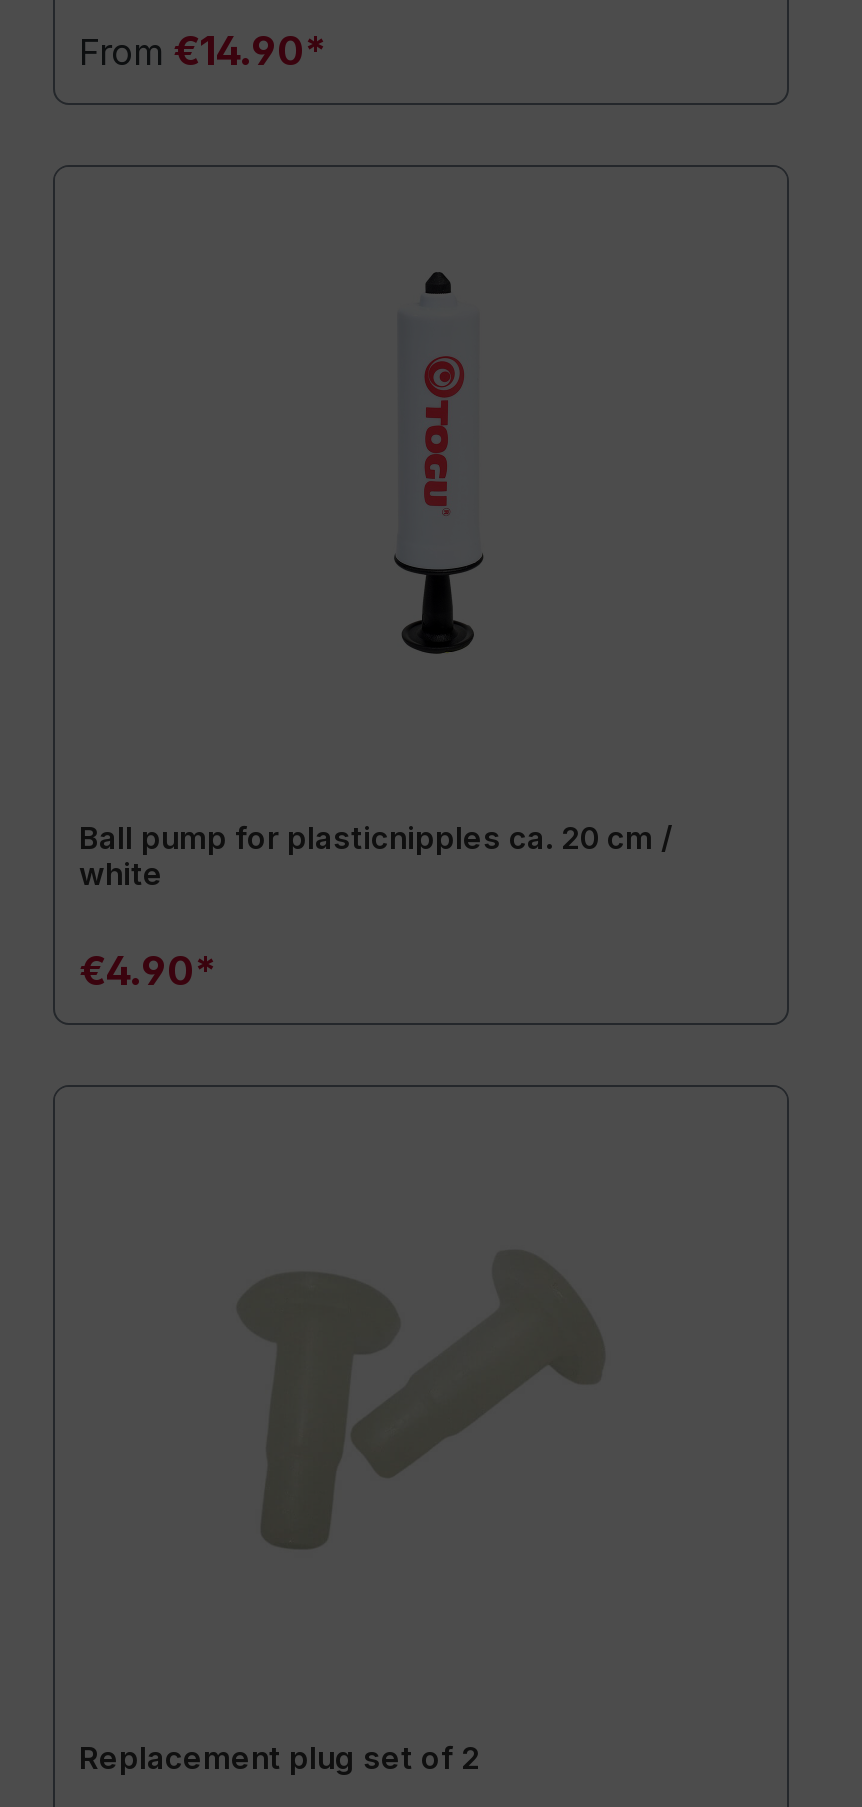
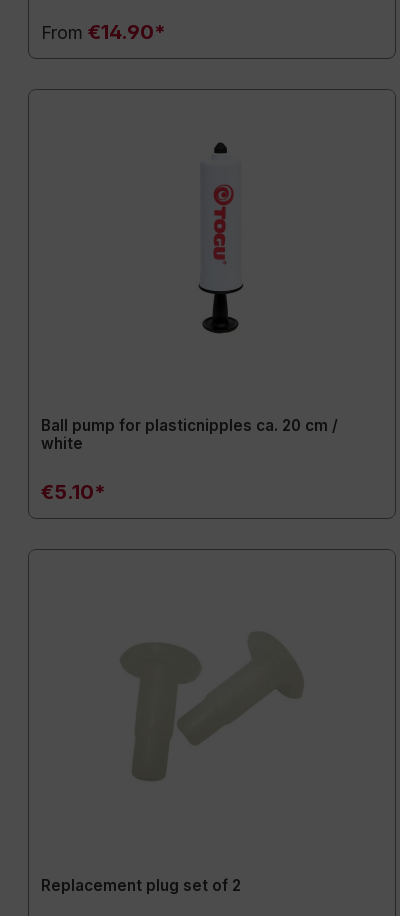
[79,947,219,995] €4.90* -> [41,480,106,504] €5.10*

